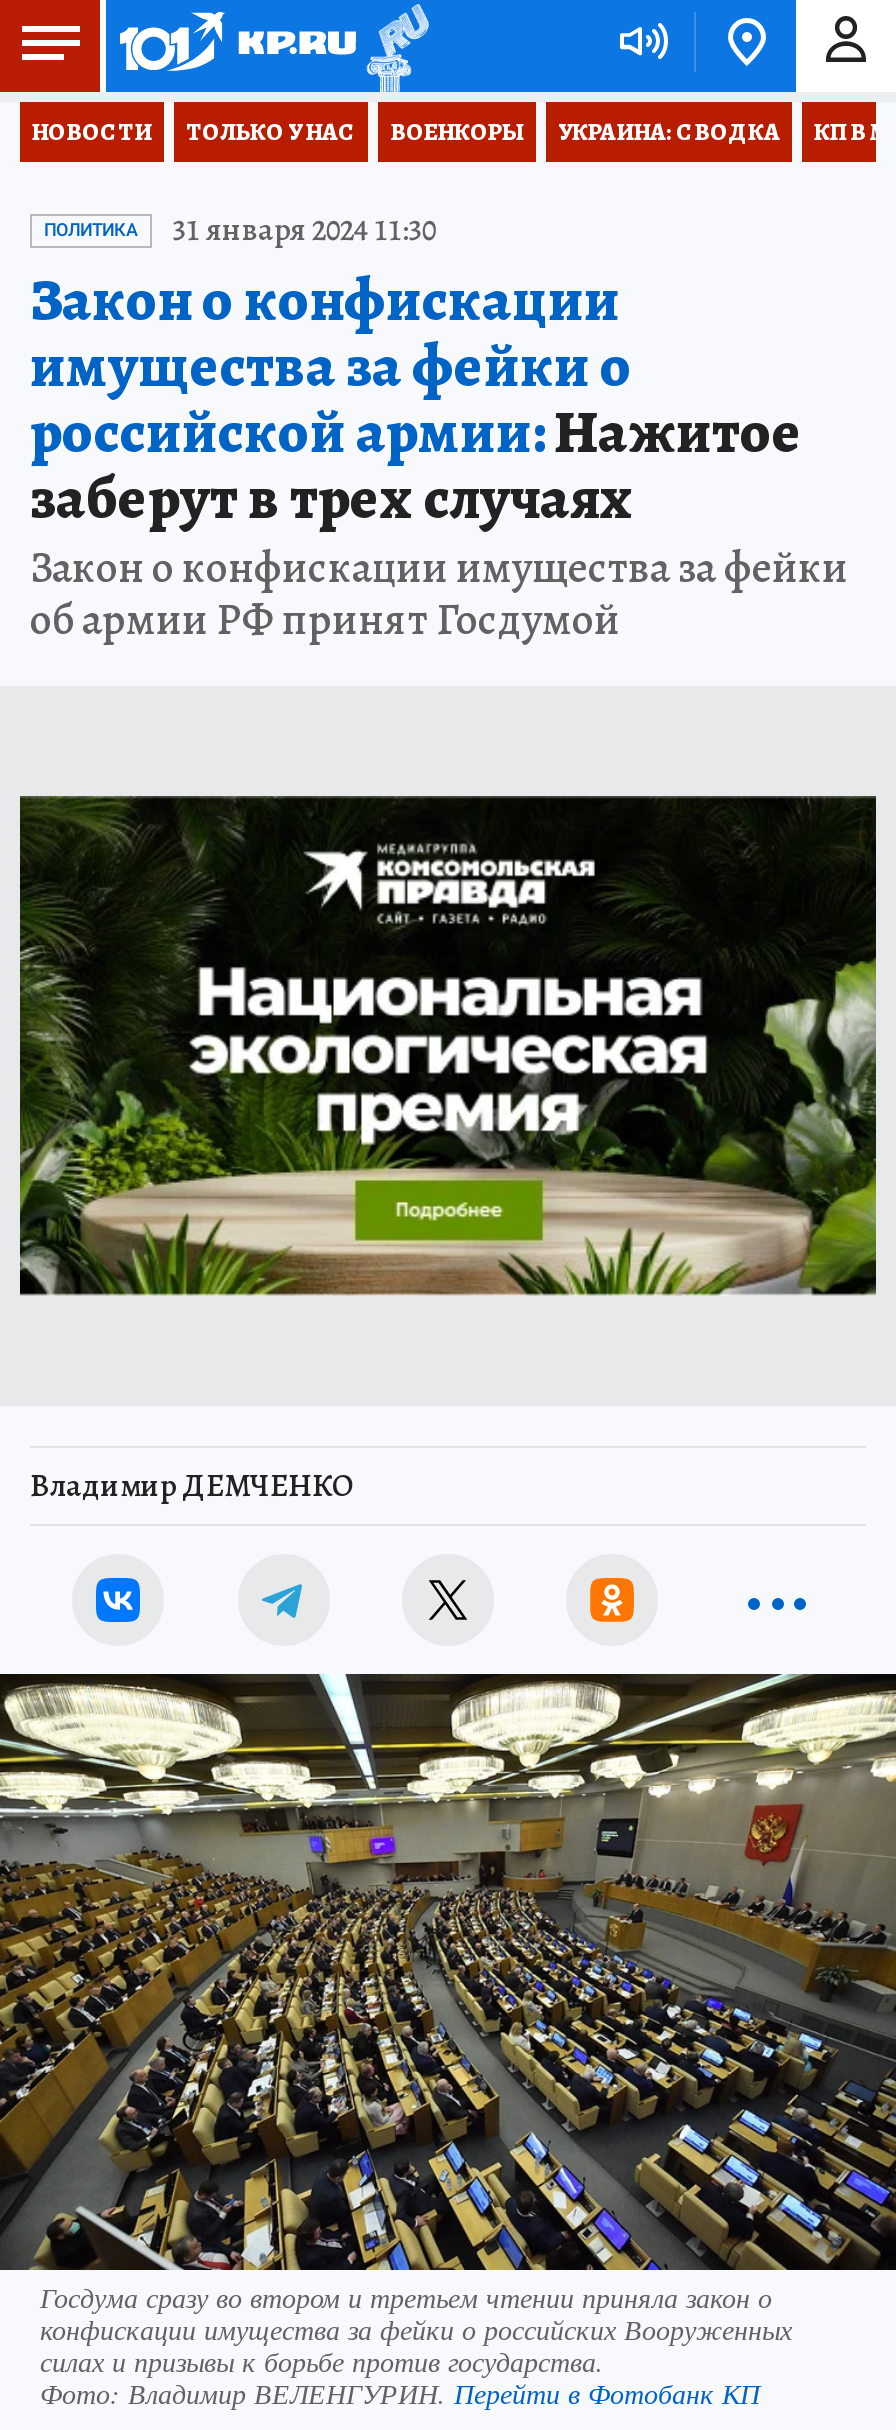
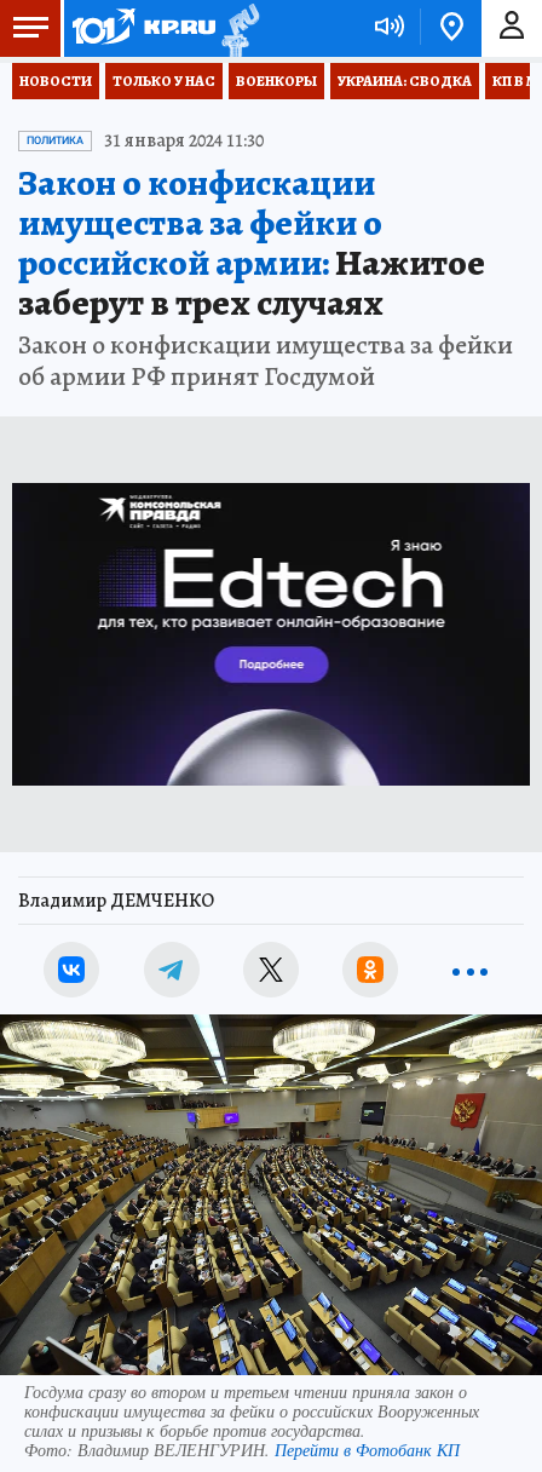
[18,796,878,1298] [image] -> [11,483,531,787] [image]

